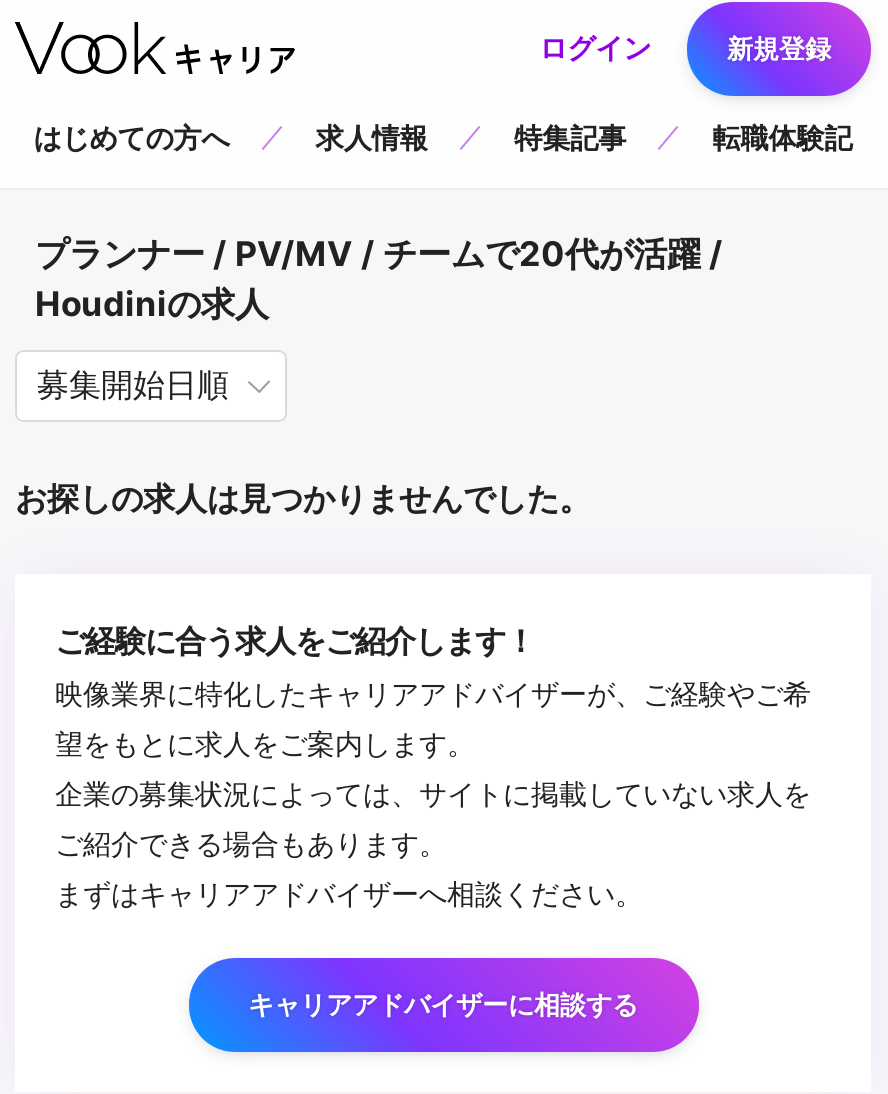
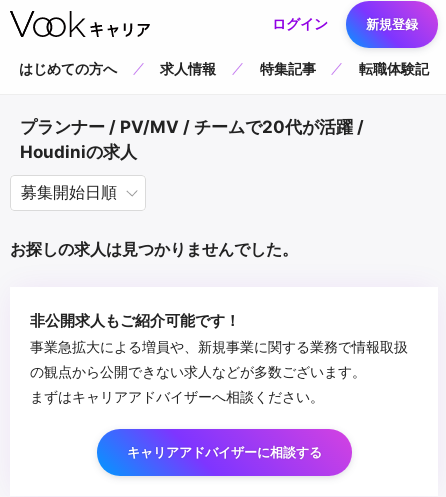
[55,622,811,860] ご経験に合う求人をご紹介します！ | 映像業界に特化したキャリアアドバイザーが、ご経験やご希 | 望をもとに求人をご案内します。 | 企業の募集状況によっては、サイトに掲載していない求人を | ご紹介できる場合もあります。 -> [30,311,408,380] 非公開求人もご紹介可能です！ | 事業急拡大による増員や、新規事業に関する業務で情報取扱 | の観点から公開できない求人などが多数ございます。

